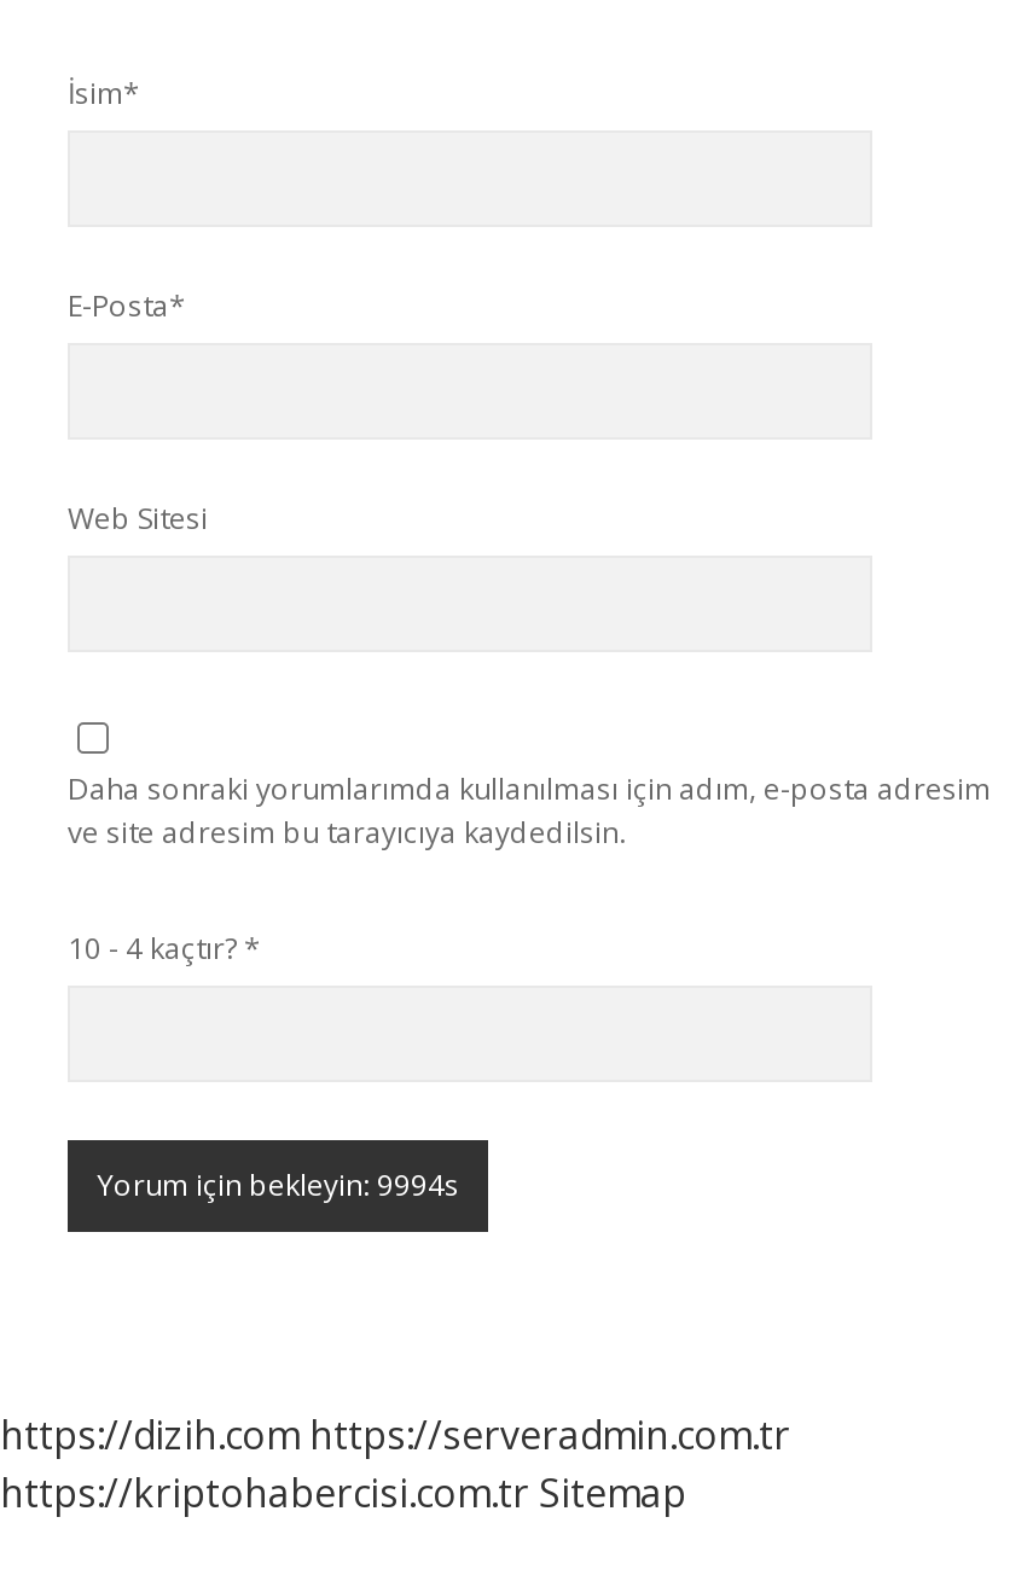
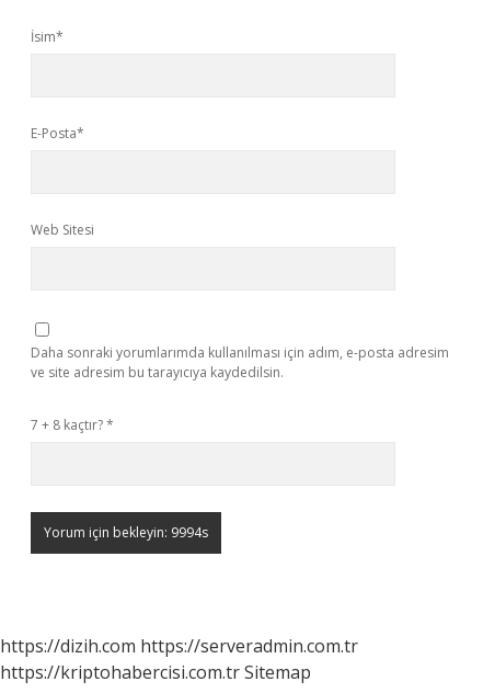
[68,928,261,969] 10 - 4 kaçtır? * -> [31,416,114,434] 7 + 8 kaçtır? *

